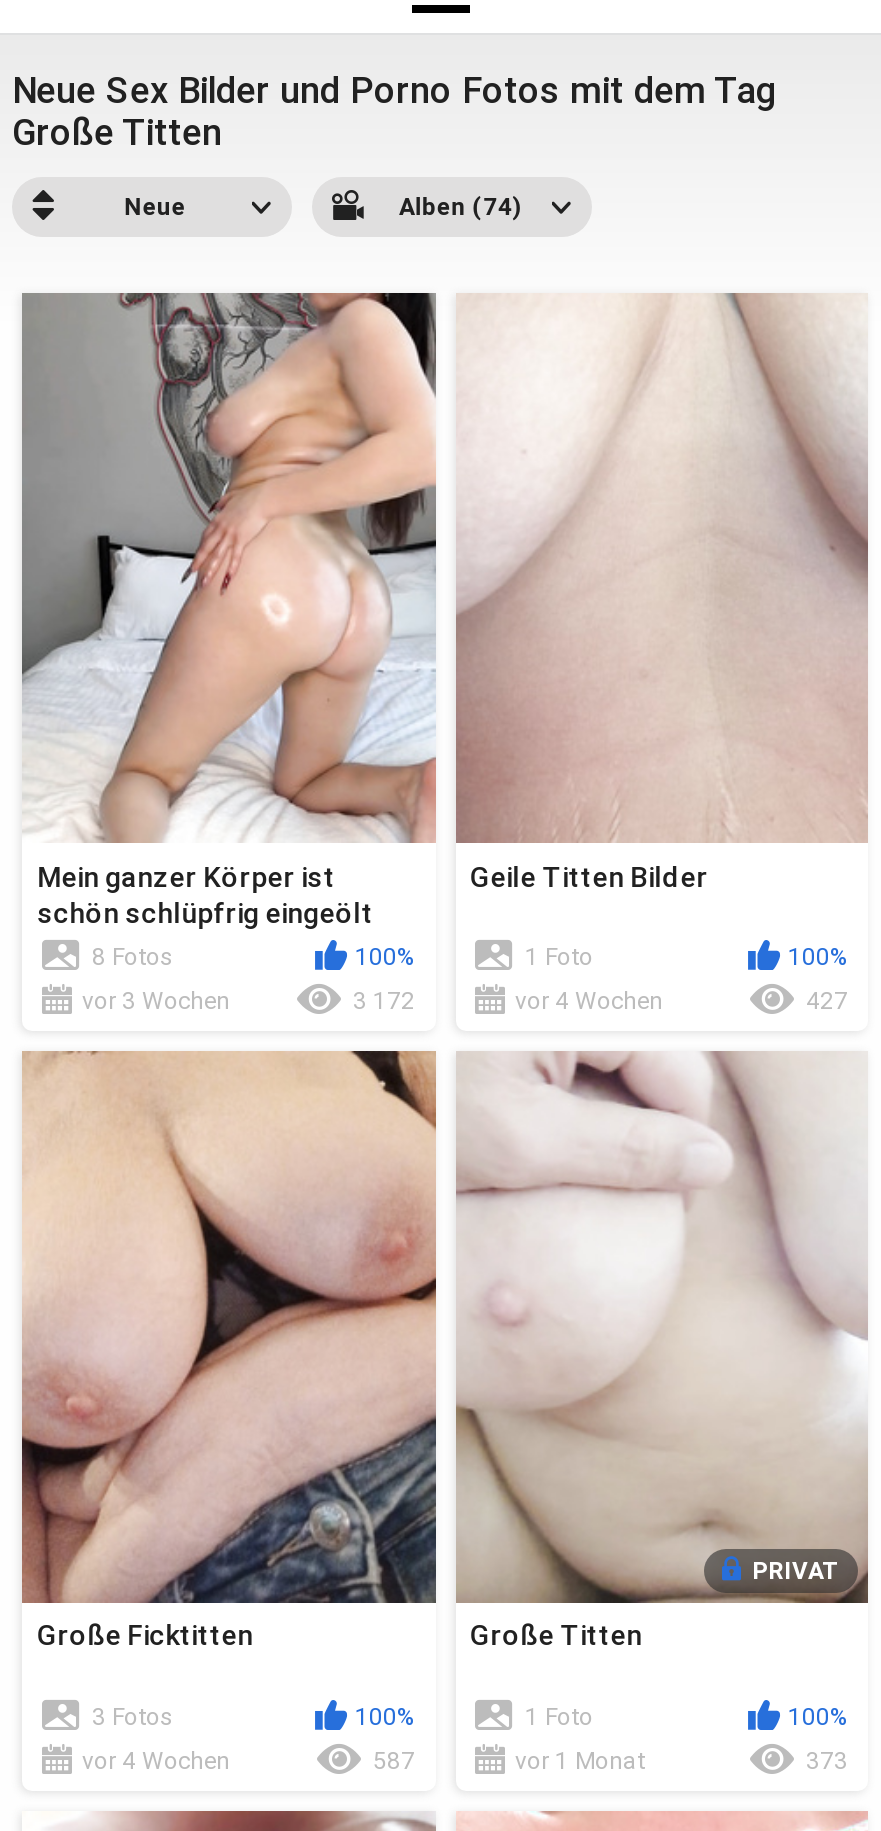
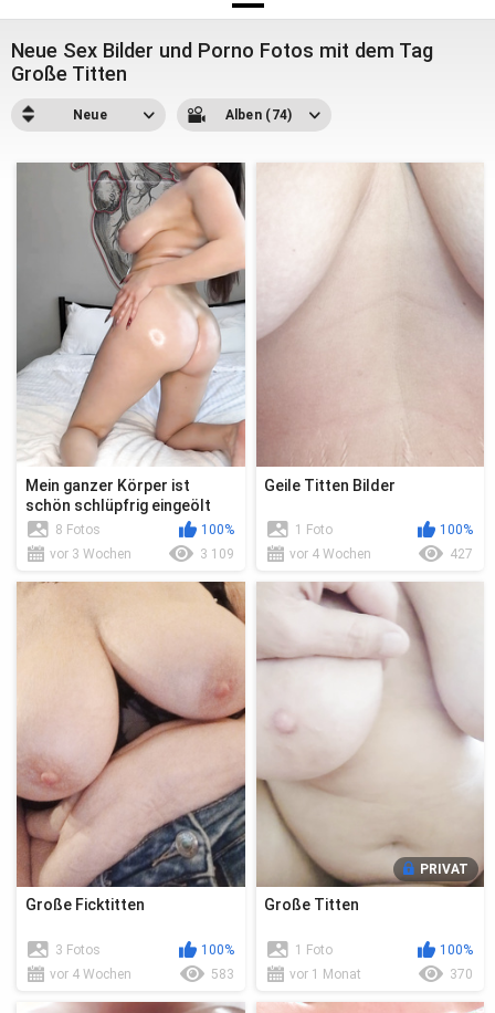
[353,988,415,1016] 3 172 -> [199,547,234,562] 3 109
[373,1747,415,1775] 587 -> [210,966,234,982] 583
[806,1747,848,1775] 373 -> [450,966,473,982] 370

